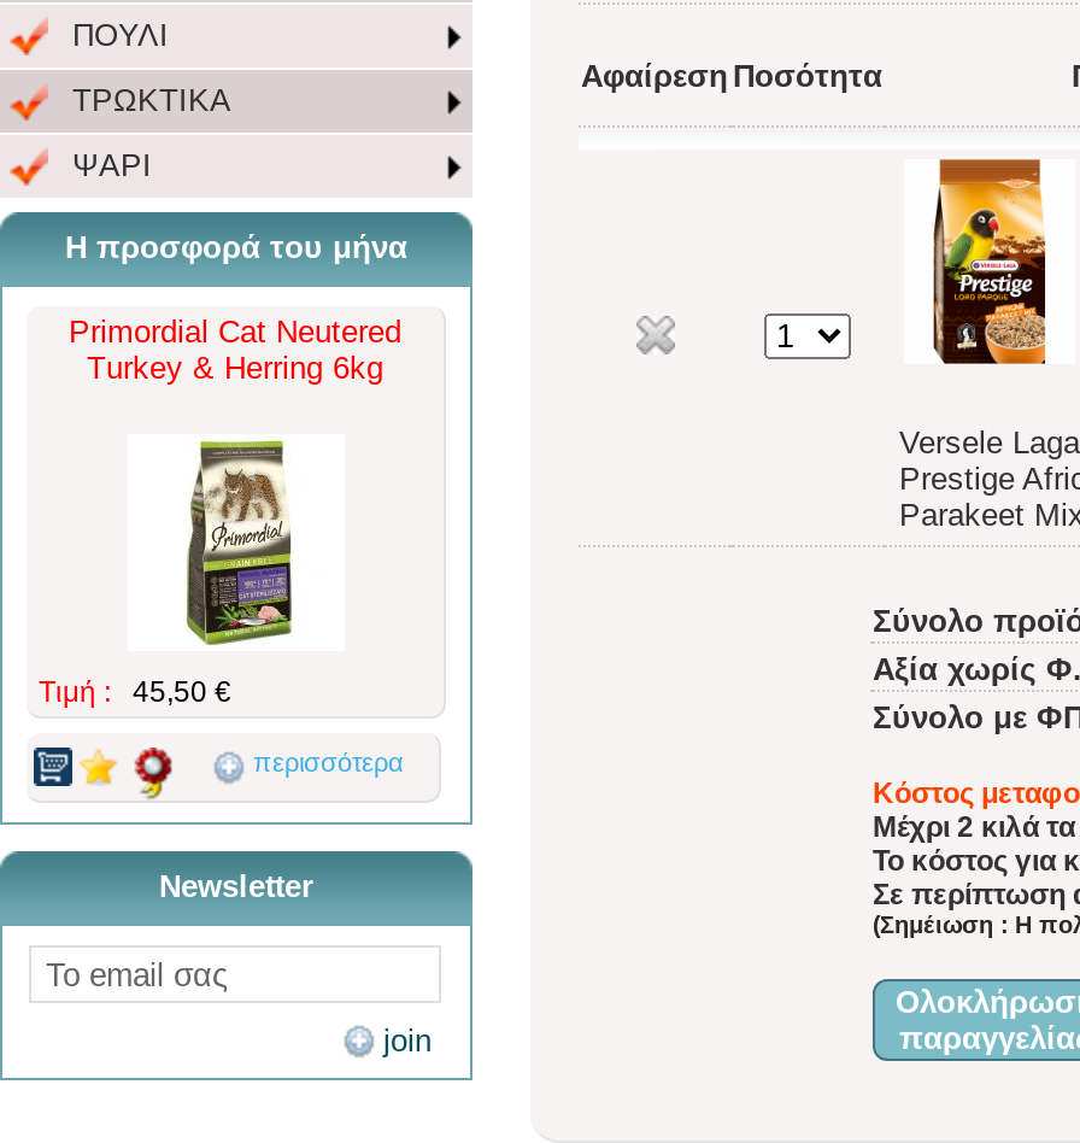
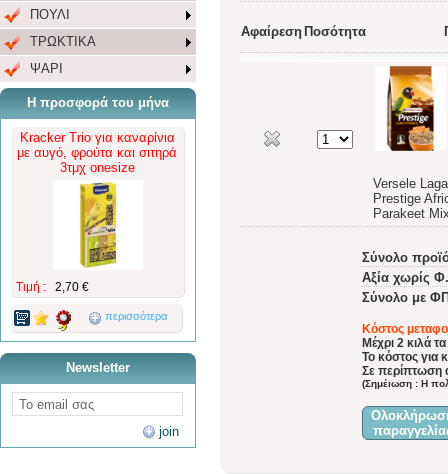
[69,314,401,386] Primordial Cat Neutered | Turkey & Herring 6kg -> [17,130,177,175] Kracker Trio για καναρίνια | με αυγό, φρούτα και σιτηρά | 3τμχ onesize
[39,441,294,709] [image] | Τιμή : 45,50 € -> [16,183,121,294] [image] | Τιμή : 2,70 €

